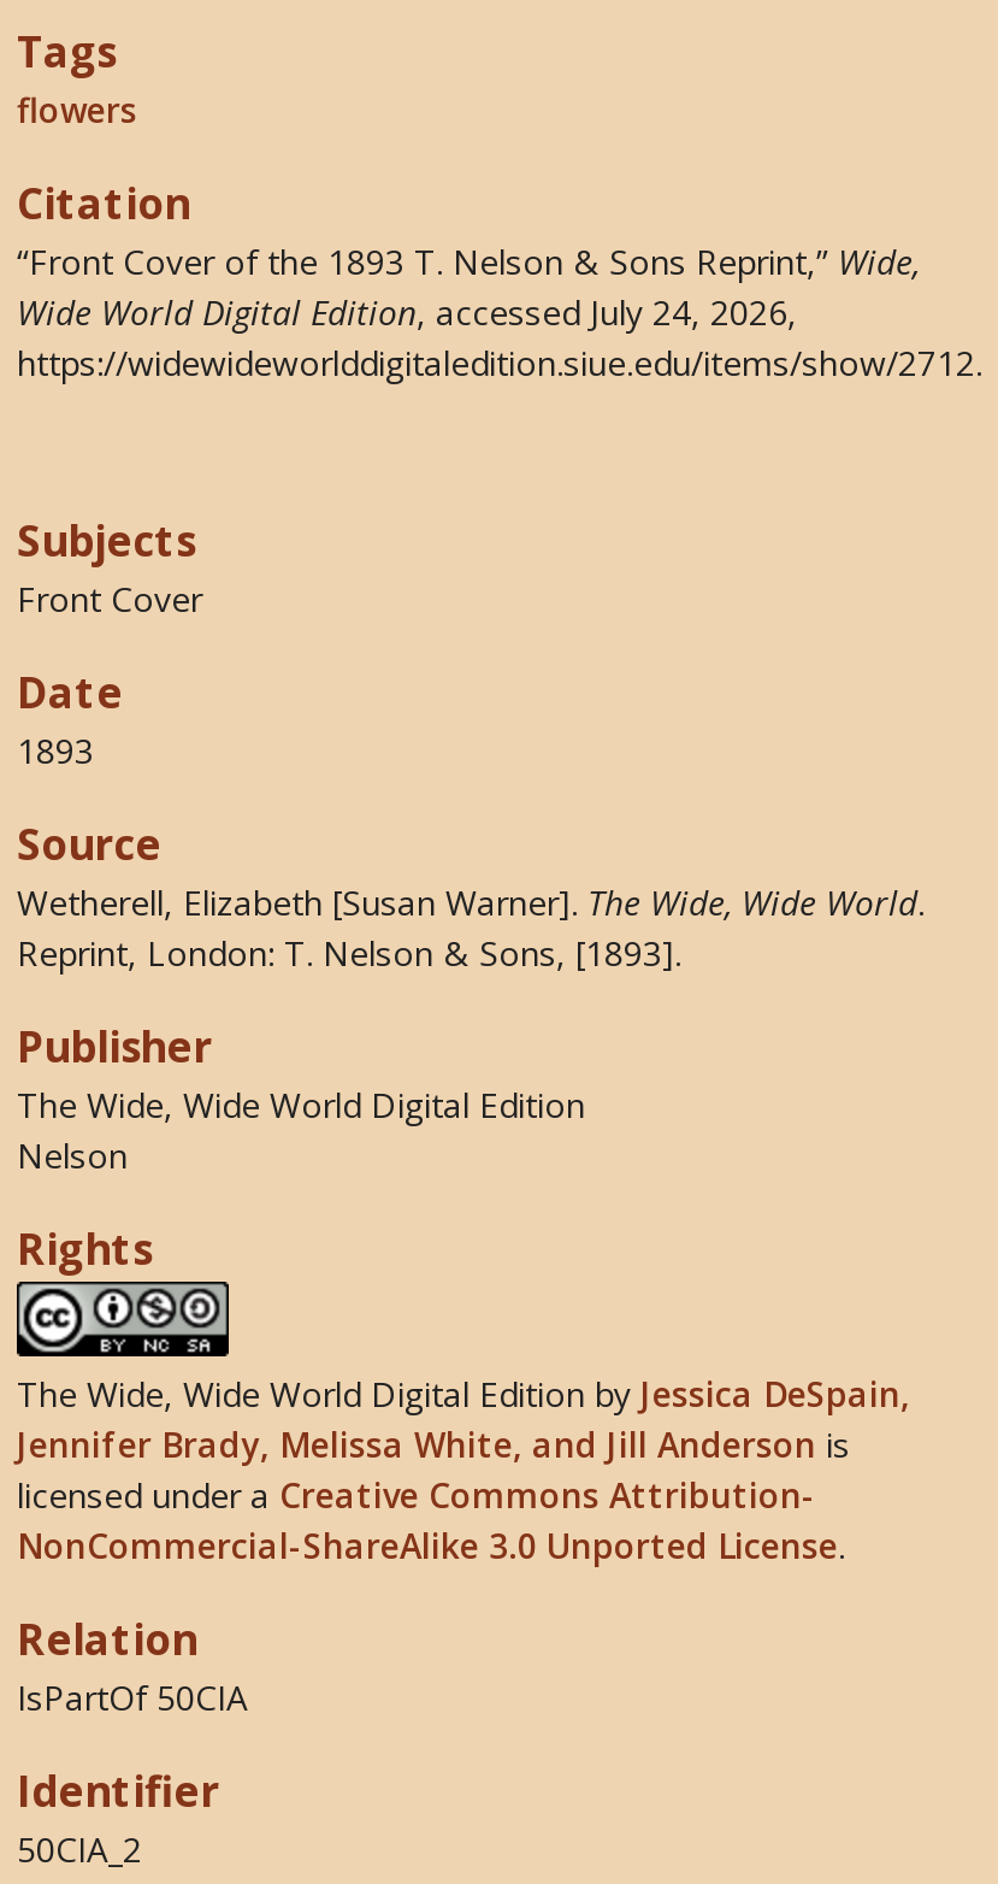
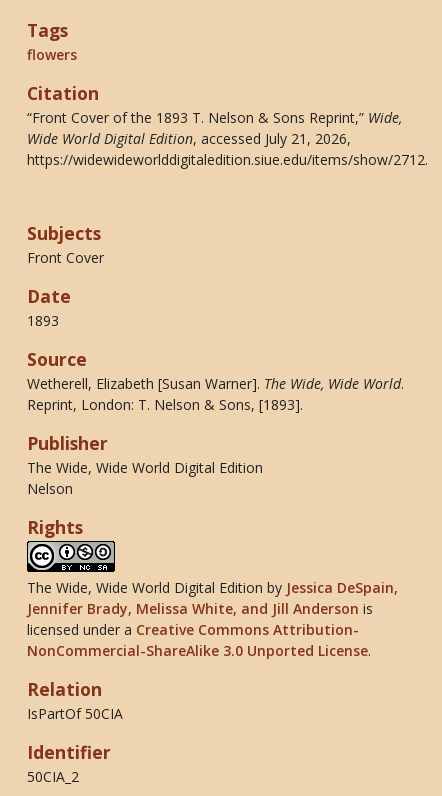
[17,290,797,335] Wide World Digital Edition, accessed July 24, 2026, -> [27,129,351,148] Wide World Digital Edition, accessed July 21, 2026,

